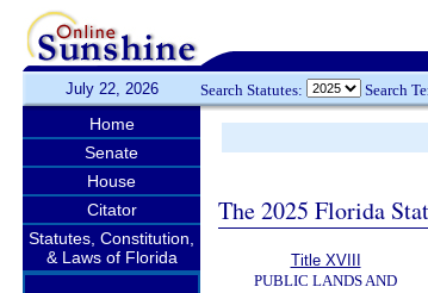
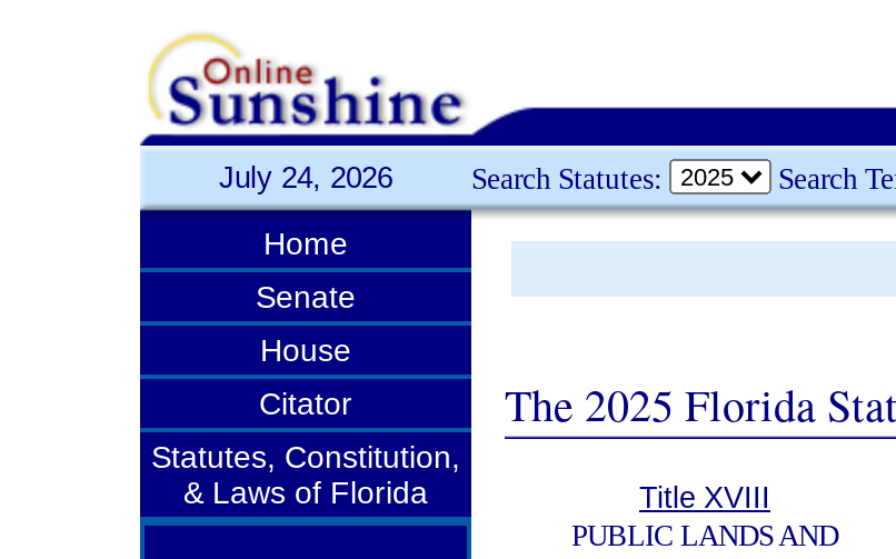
[65,80,158,98] July 22, 2026 -> [219,161,392,194] July 24, 2026

